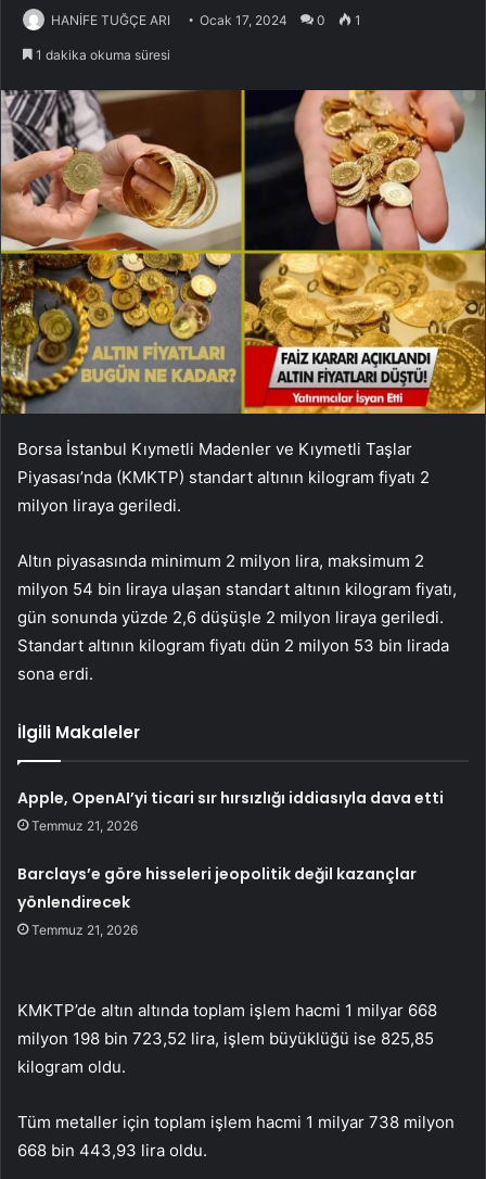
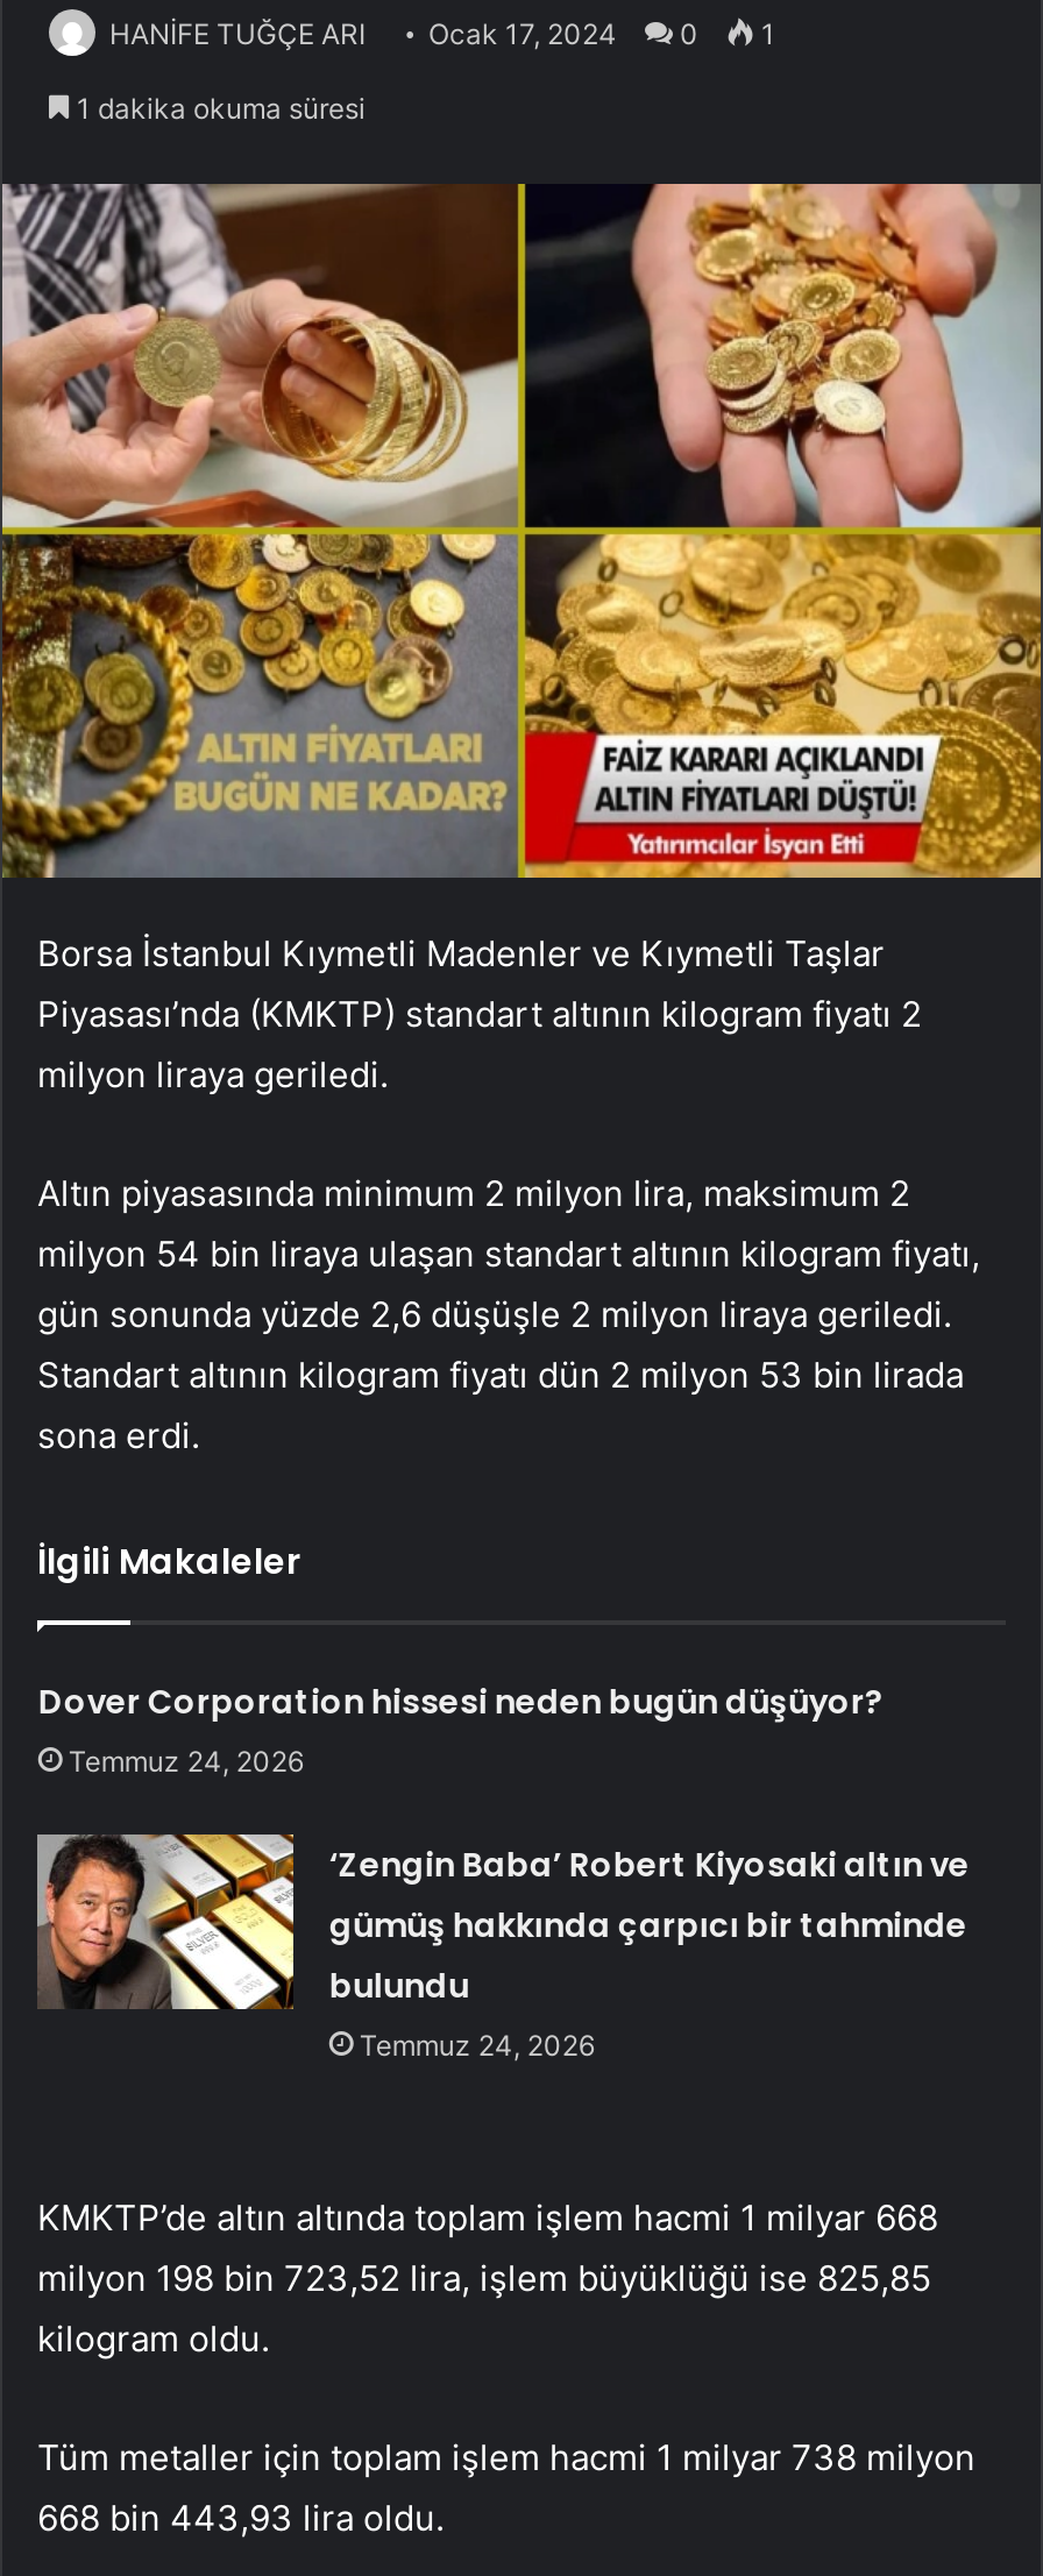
[18,787,444,833] Apple, OpenAI’yi ticari sır hırsızlığı iddiasıyla dava etti | Temmuz 21, 2026 -> [38,1678,883,1778] Dover Corporation hissesi neden bugün düşüyor? | Temmuz 24, 2026
[18,863,417,938] Barclays’e göre hisseleri jeopolitik değil kazançlar | yönlendirecek | Temmuz 21, 2026 -> [329,1841,969,2062] ‘Zengin Baba’ Robert Kiyosaki altın ve | gümüş hakkında çarpıcı bir tahminde | bulundu | Temmuz 24, 2026

